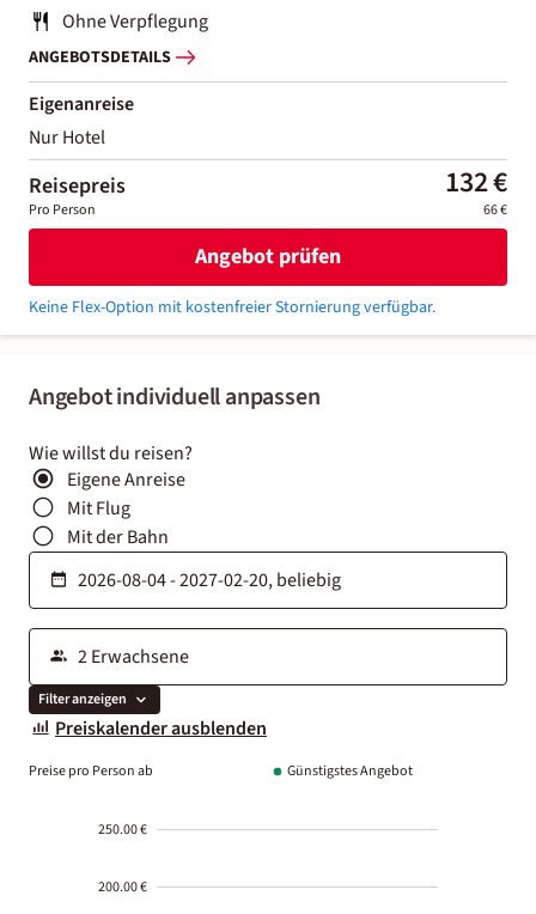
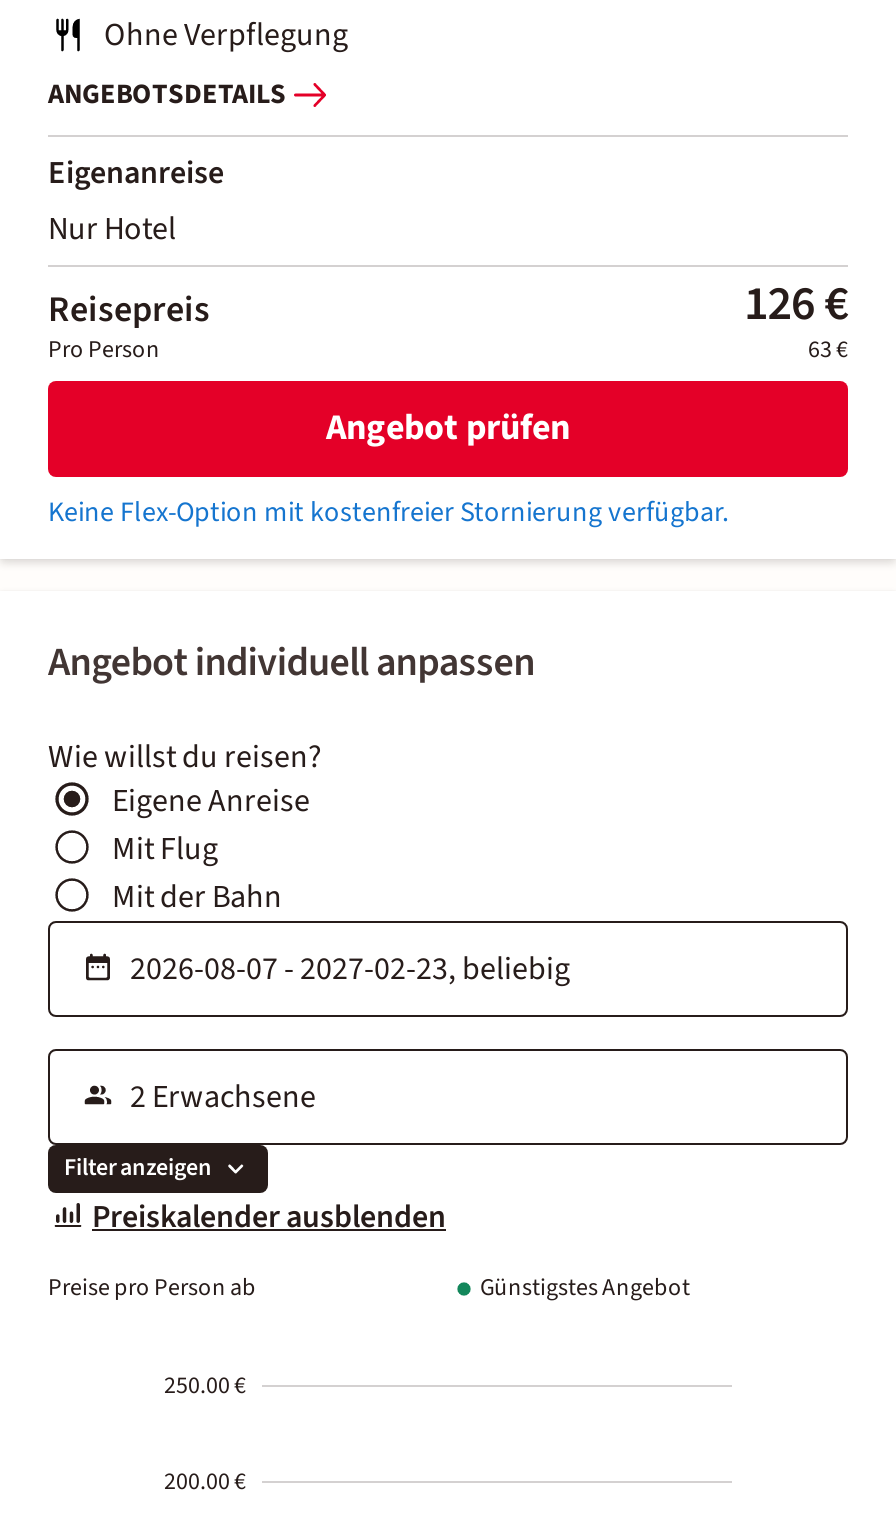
[445,161,507,203] 132 € -> [744,269,848,339] 126 €
[483,200,507,220] 66 € -> [808,333,848,367] 63 €

